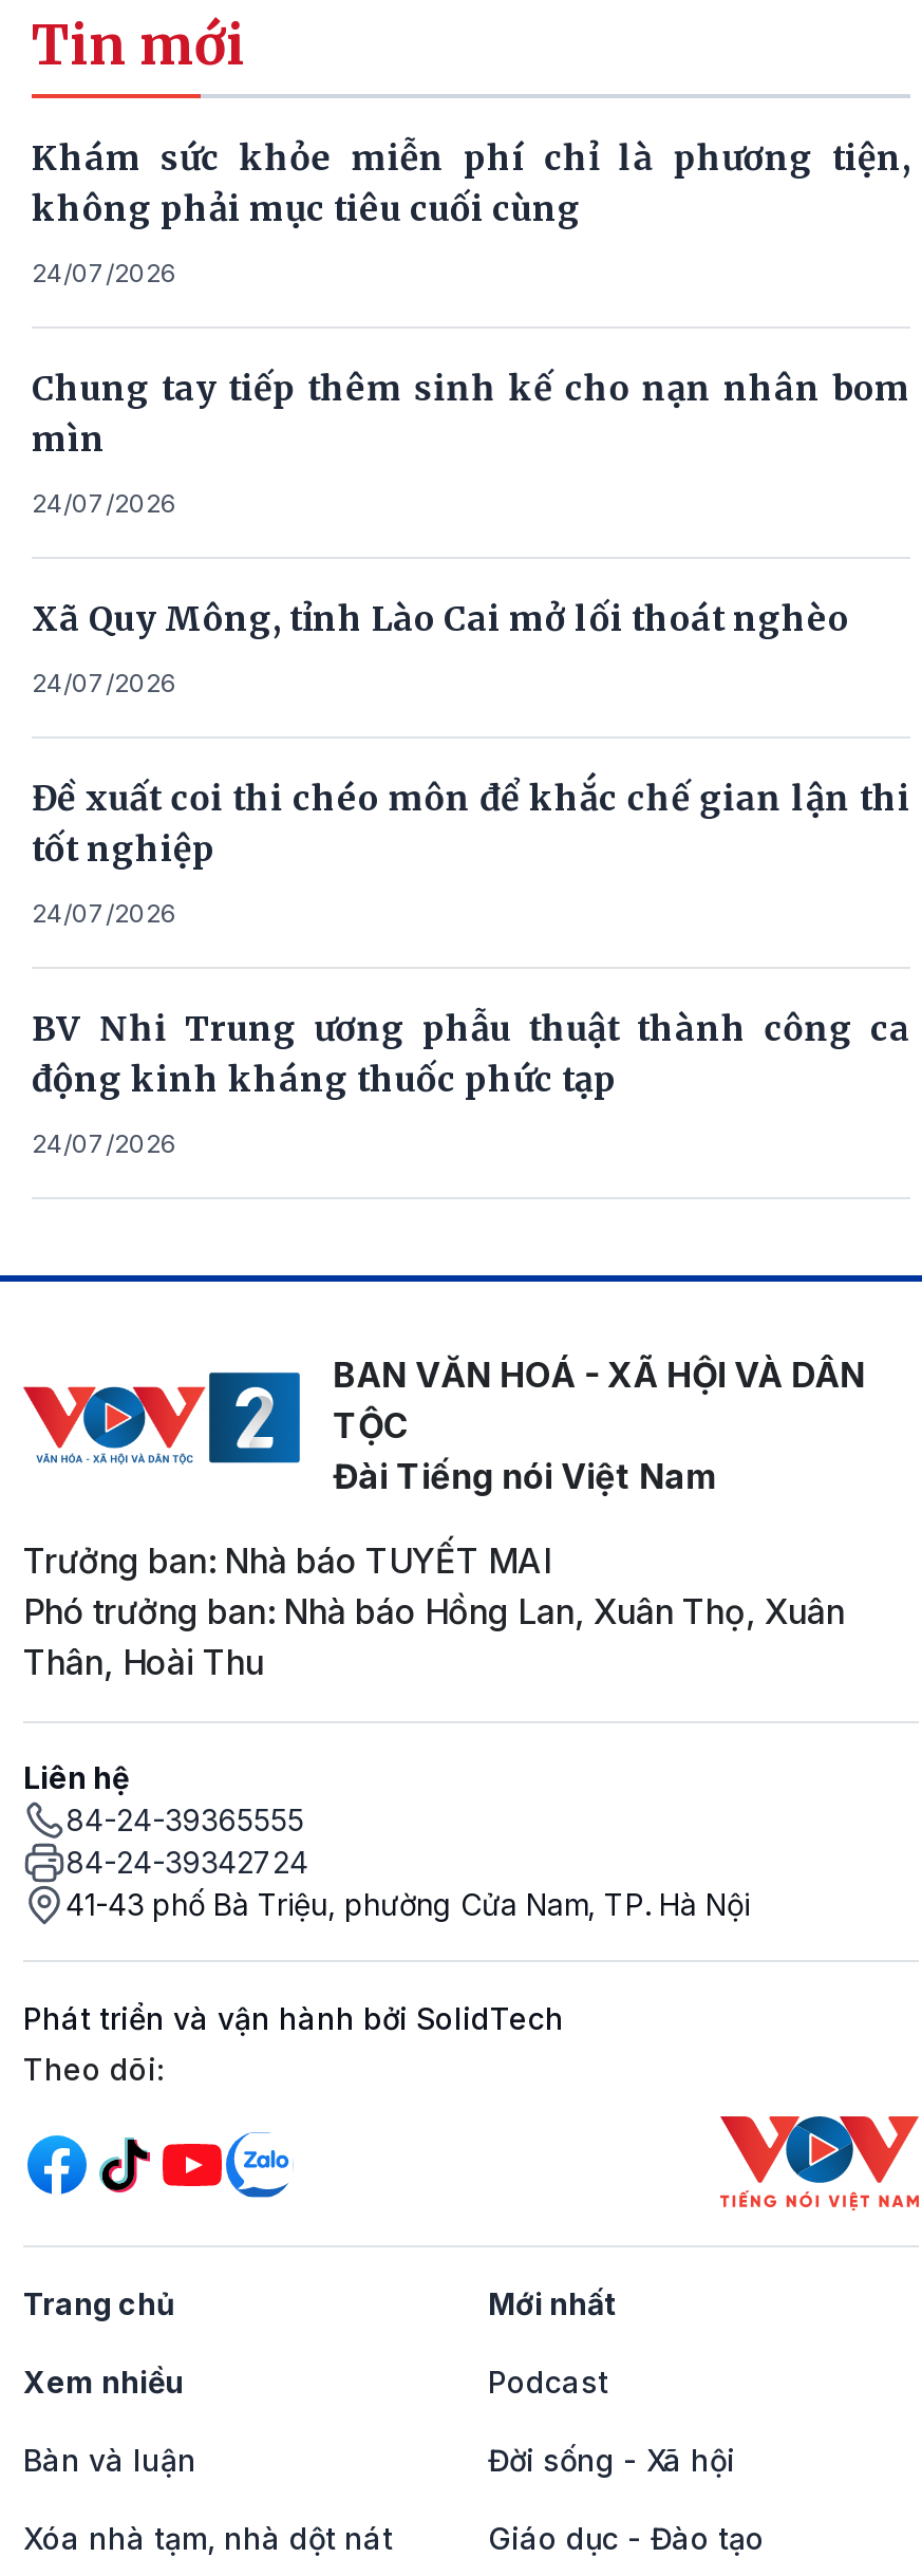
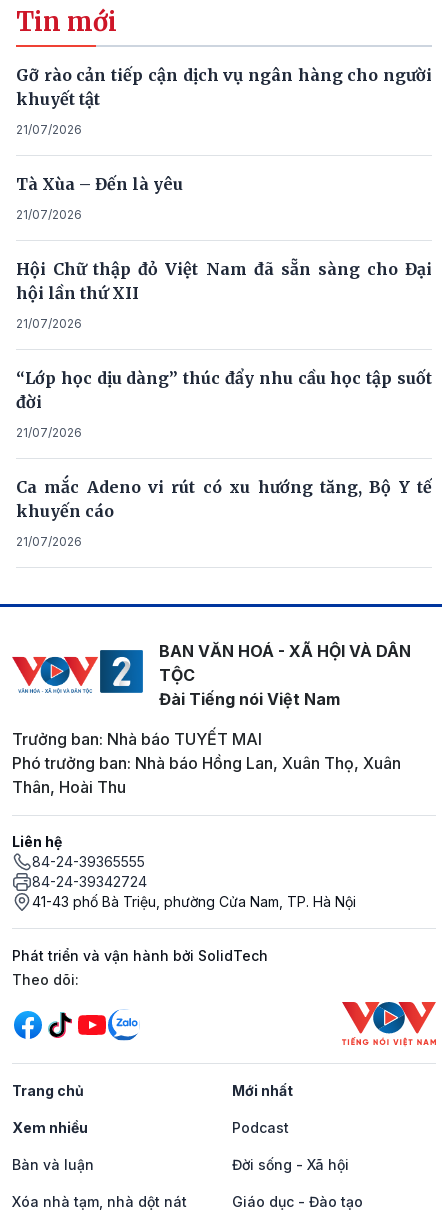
[32,136,910,229] Khám sức khỏe miễn phí chỉ là phương tiện, | không phải mục tiêu cuối cùng -> [16,65,432,109] Gỡ rào cản tiếp cận dịch vụ ngân hàng cho người | khuyết tật
[32,257,177,288] 24/07/2026 -> [16,122,82,137] 21/07/2026
[32,366,910,459] Chung tay tiếp thêm sinh kế cho nạn nhân bom | mìn -> [16,174,183,194] Tà Xùa – Đến là yêu
[32,487,177,519] 24/07/2026 -> [16,207,82,222] 21/07/2026
[32,597,849,639] Xã Quy Mông, tỉnh Lào Cai mở lối thoát nghèo -> [16,259,432,303] Hội Chữ thập đỏ Việt Nam đã sẵn sàng cho Đại | hội lần thứ XII
[32,667,177,698] 24/07/2026 -> [16,316,82,331] 21/07/2026
[32,776,910,869] Đề xuất coi thi chéo môn để khắc chế gian lận thi | tốt nghiệp -> [16,368,432,412] “Lớp học dịu dàng” thúc đẩy nhu cầu học tập suốt | đời
[32,897,177,929] 24/07/2026 -> [16,425,82,440] 21/07/2026
[32,1007,910,1100] BV Nhi Trung ương phẫu thuật thành công ca | động kinh kháng thuốc phức tạp -> [16,477,432,521] Ca mắc Adeno vi rút có xu hướng tăng, Bộ Y tế | khuyến cáo
[32,1127,177,1159] 24/07/2026 -> [16,534,82,549] 21/07/2026

